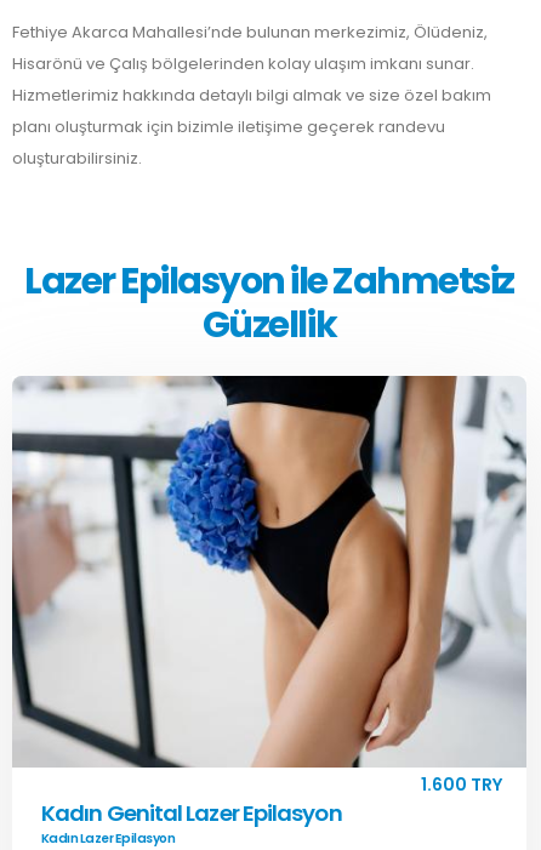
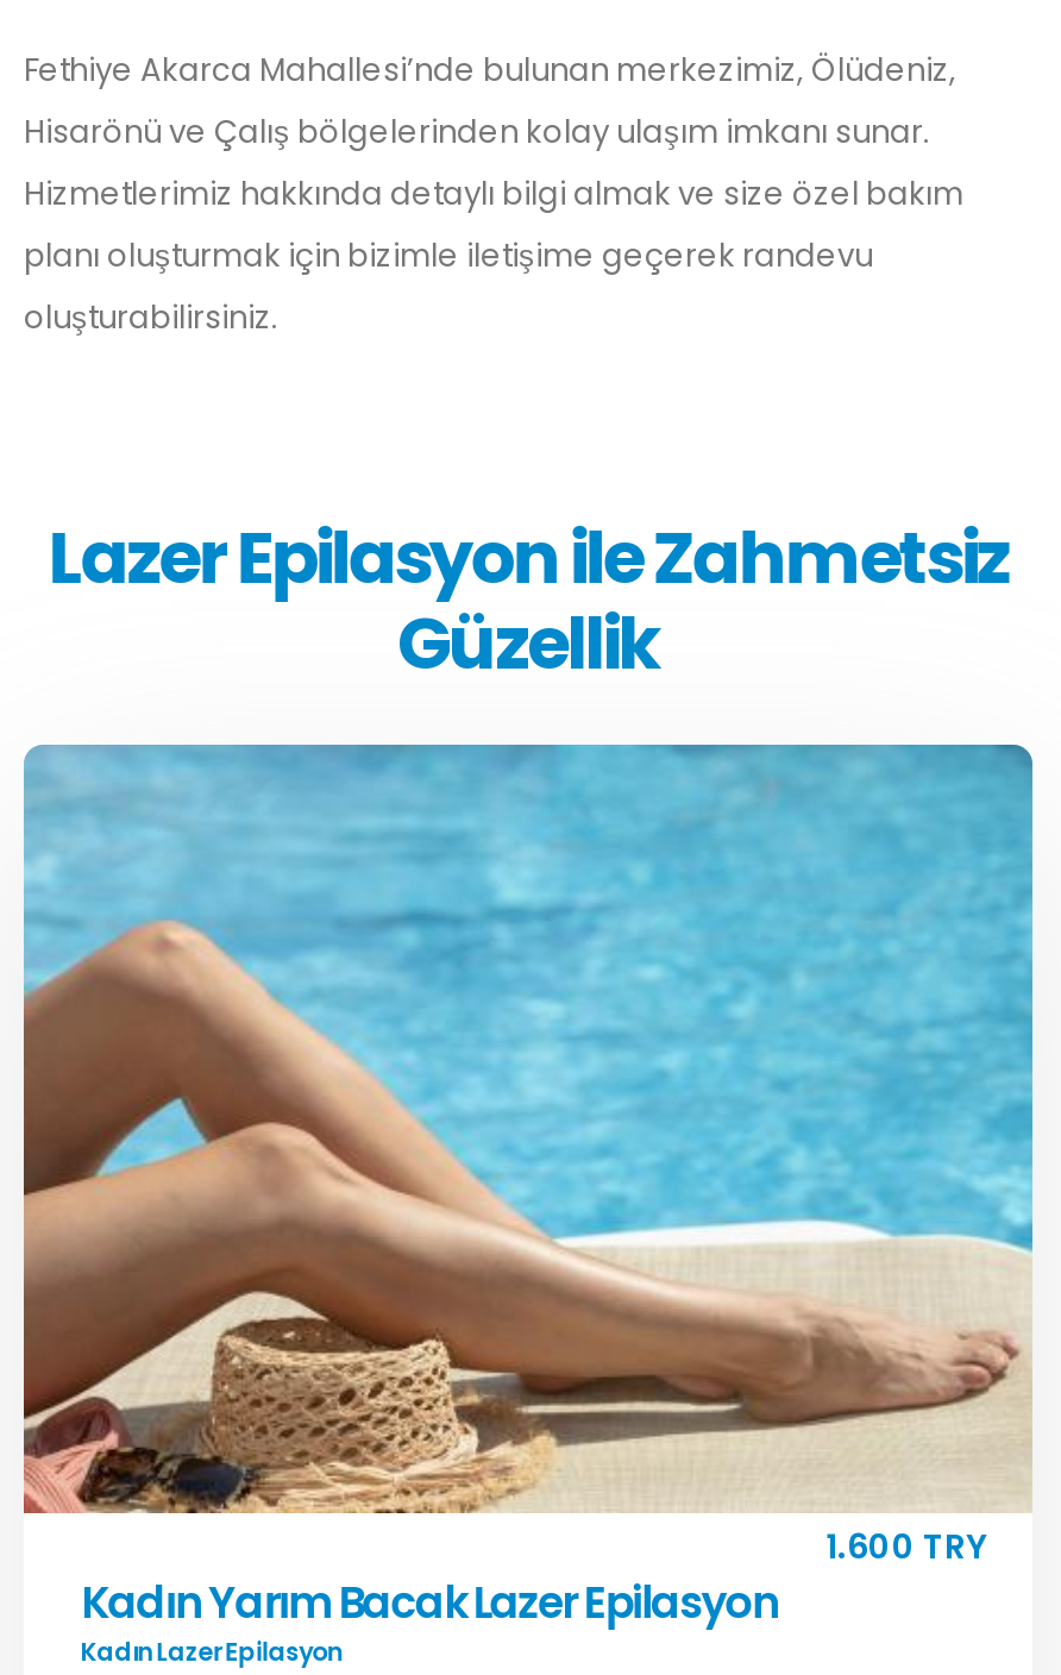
[11,375,526,828] [image] | Kadın Genital Lazer Epilasyon -> [21,742,1035,1631] [image] | Kadın Yarım Bacak Lazer Epilasyon

